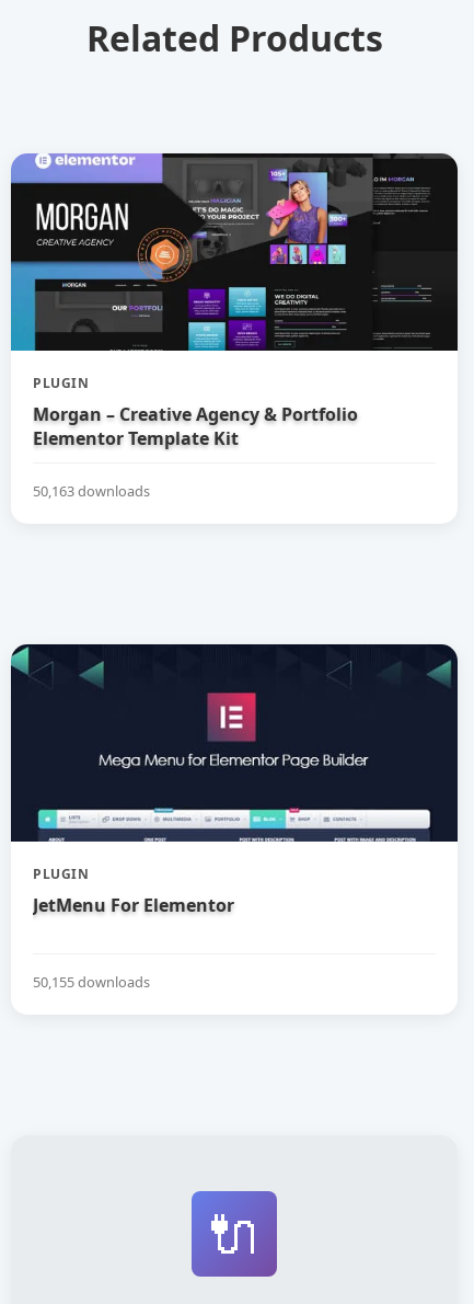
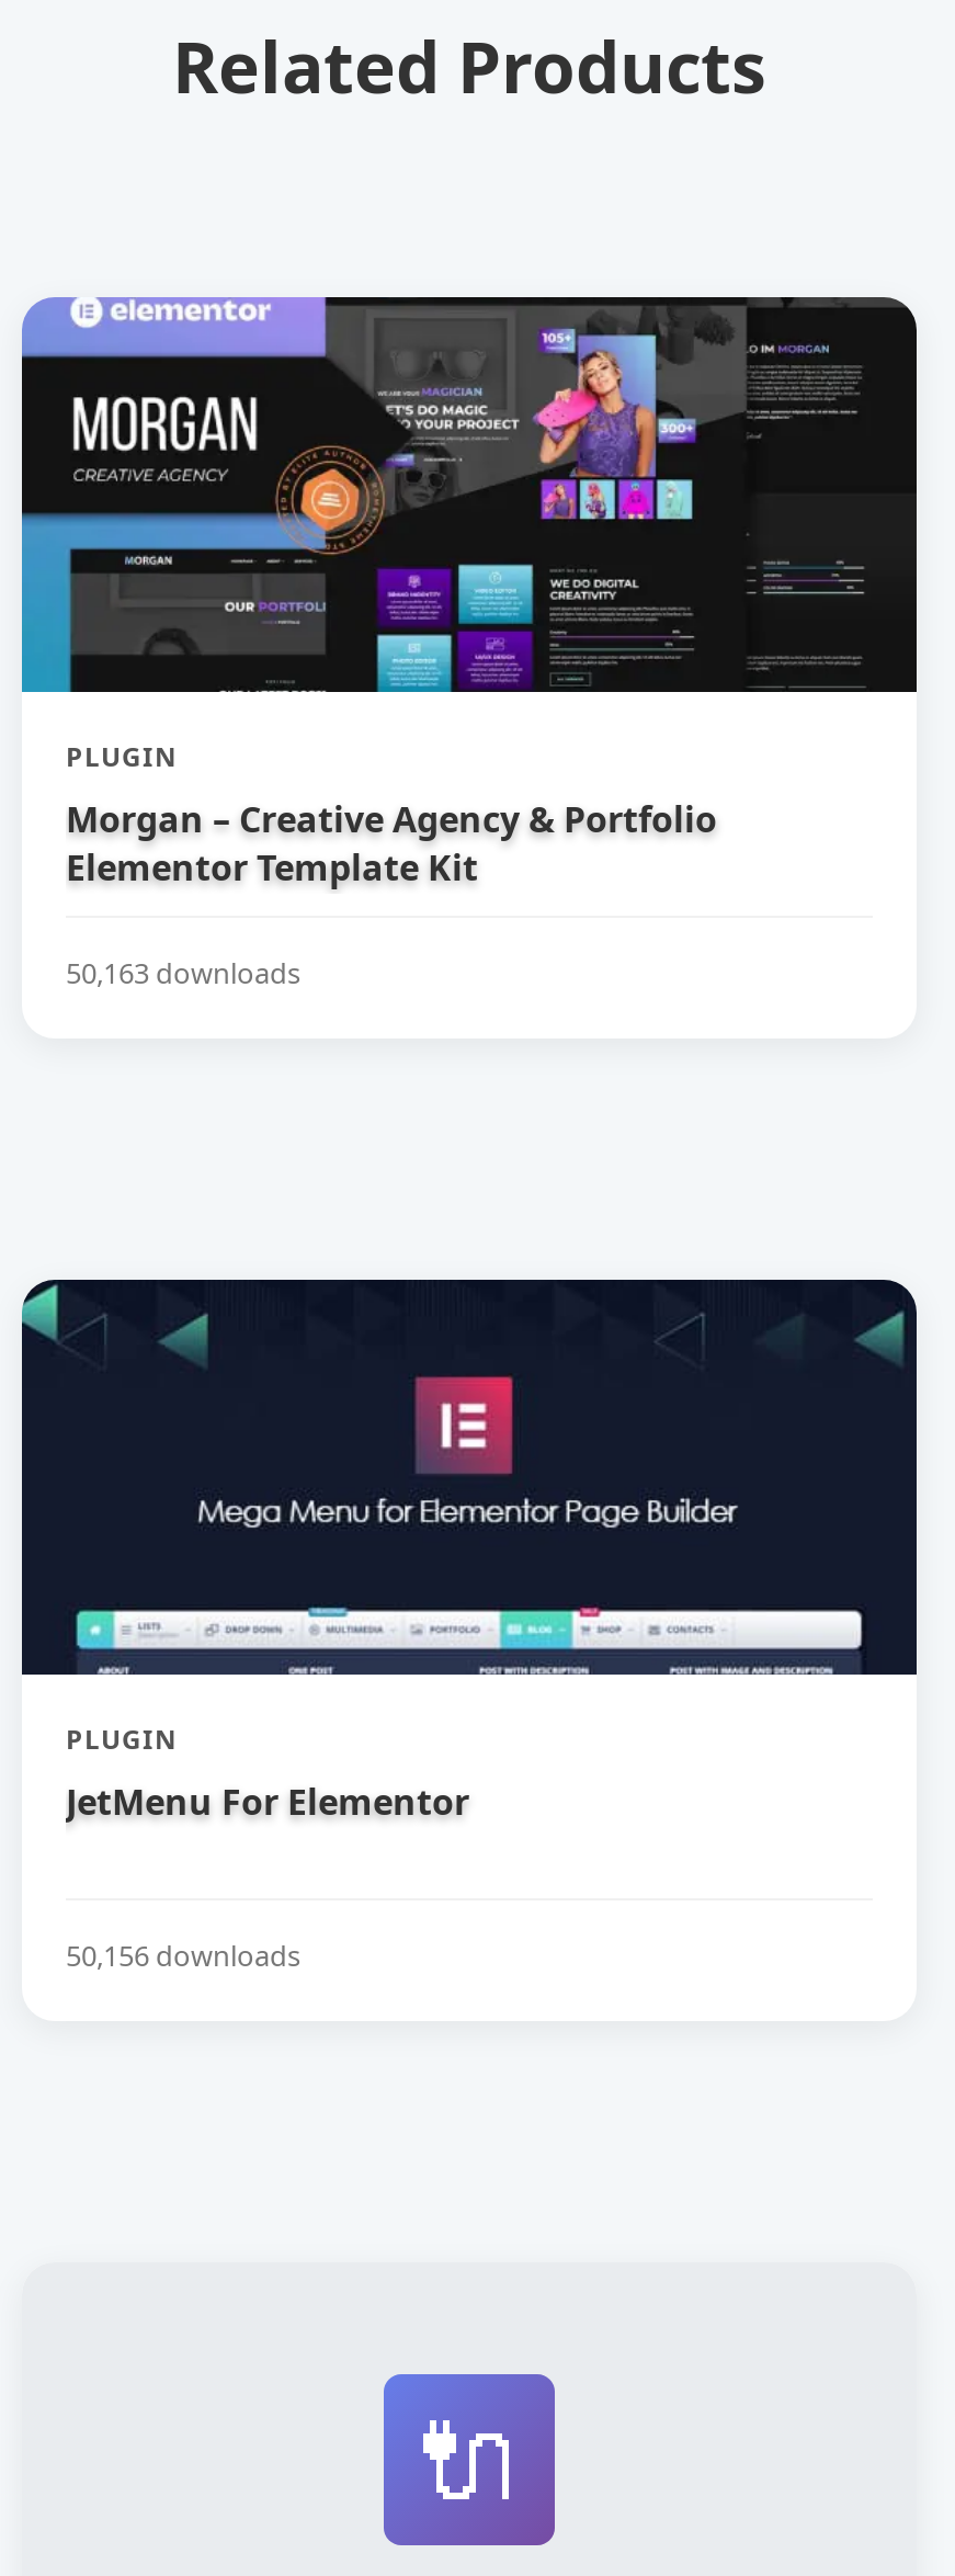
[33,972,150,991] 50,155 downloads -> [66,1935,300,1974] 50,156 downloads

